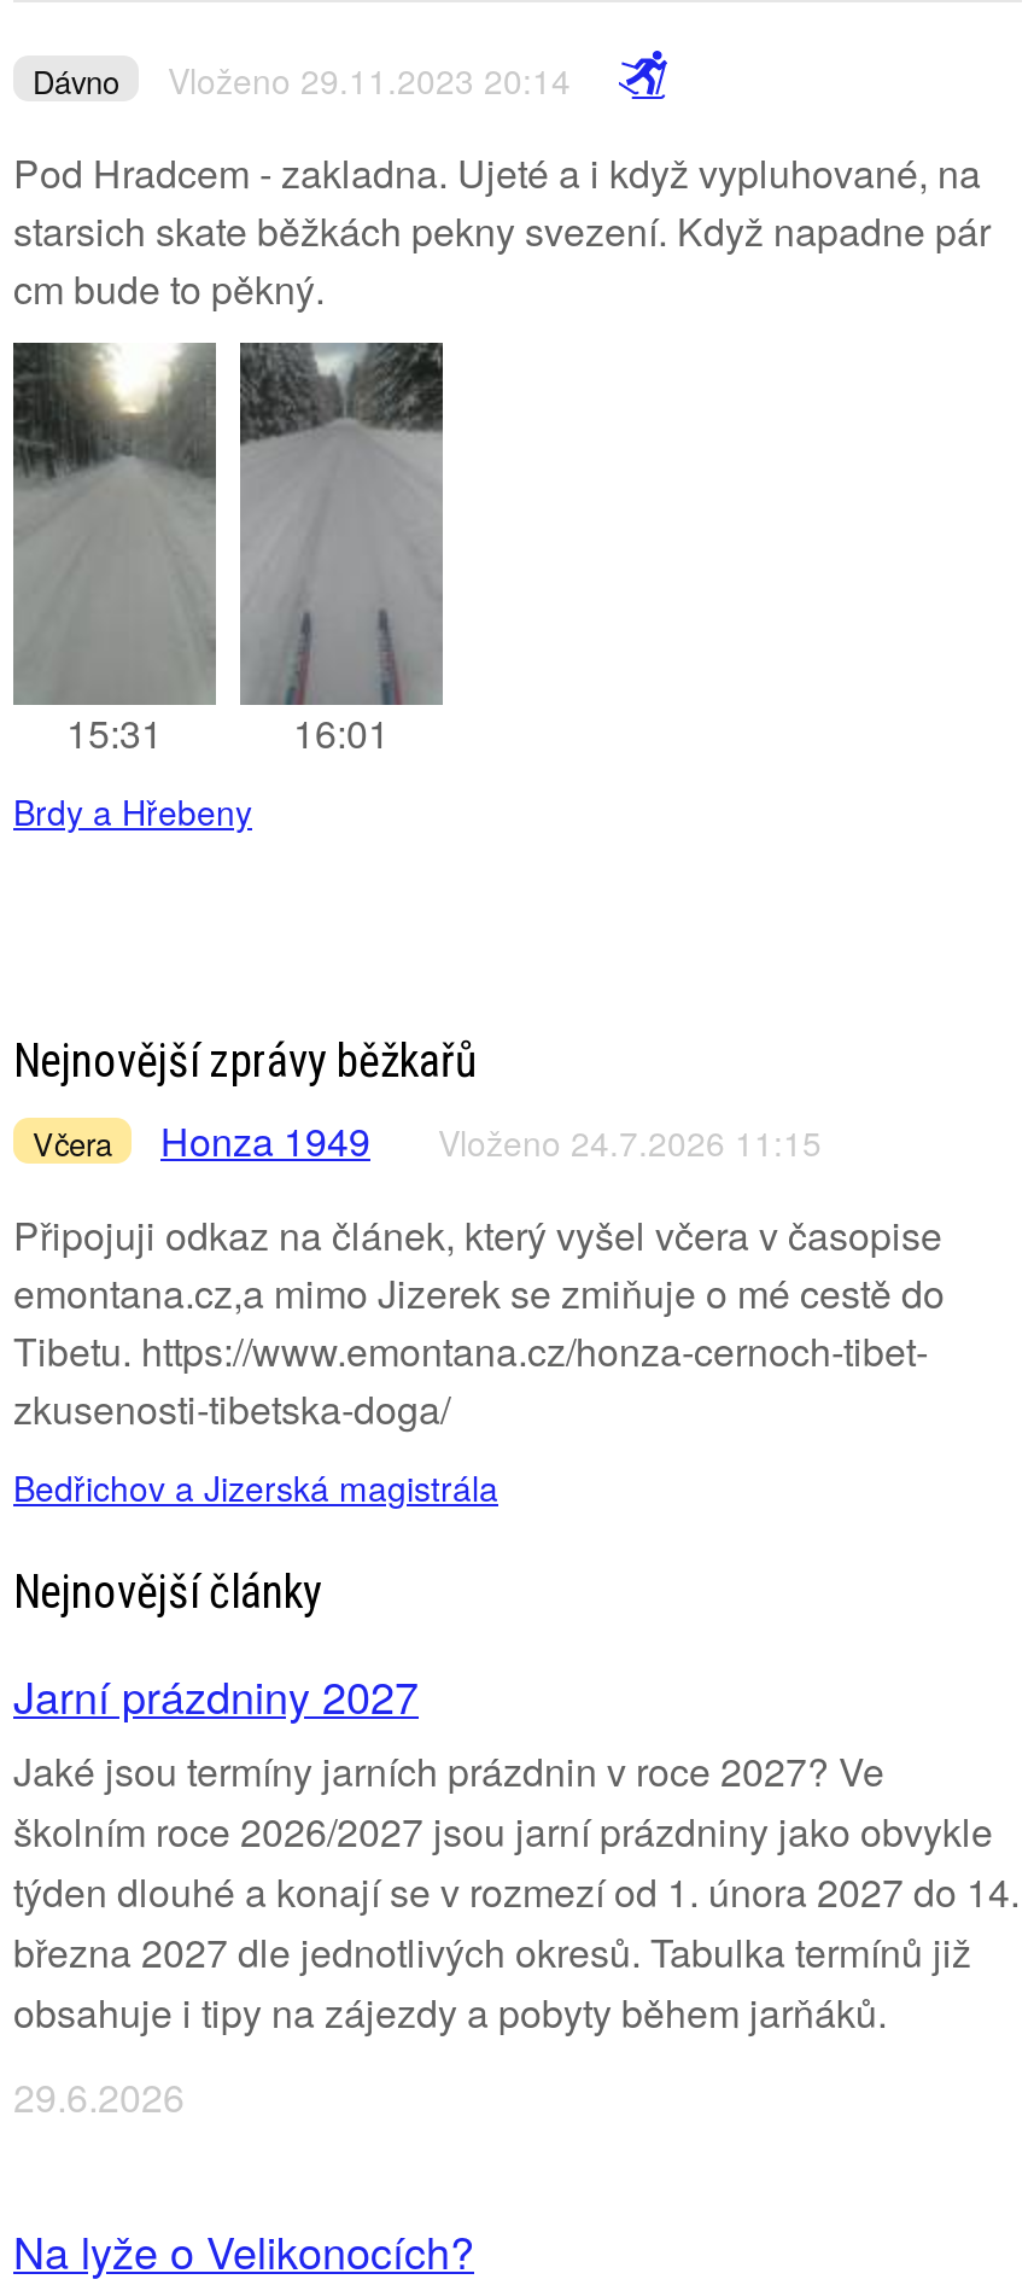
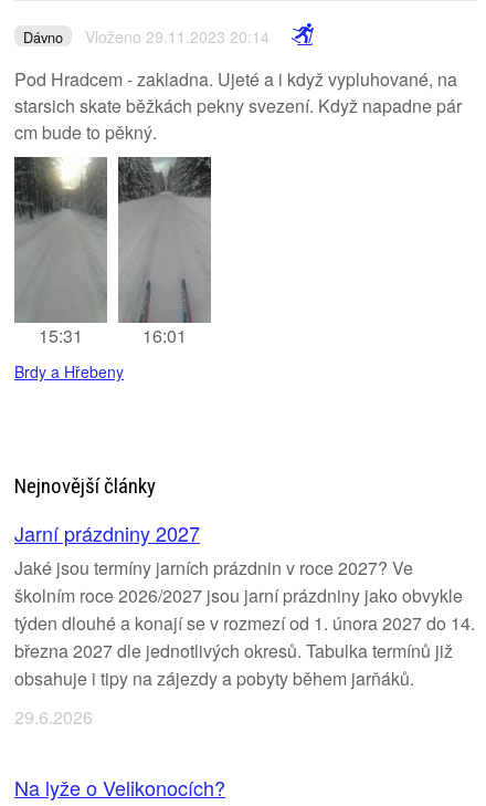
[13,1033,945,1511] Nejnovější zprávy běžkařů | Včera | Honza 1949 | Vloženo 24.7.2026 11:15 | Připojuji odkaz na článek, který vyšel včera v časopise | emontana.cz,a mimo Jizerek se zmiňuje o mé cestě do | Tibetu. https://www.emontana.cz/honza-cernoch-tibet- | zkusenosti-tibetska-doga/ | Bedřichov a Jizerská magistrála -> none

